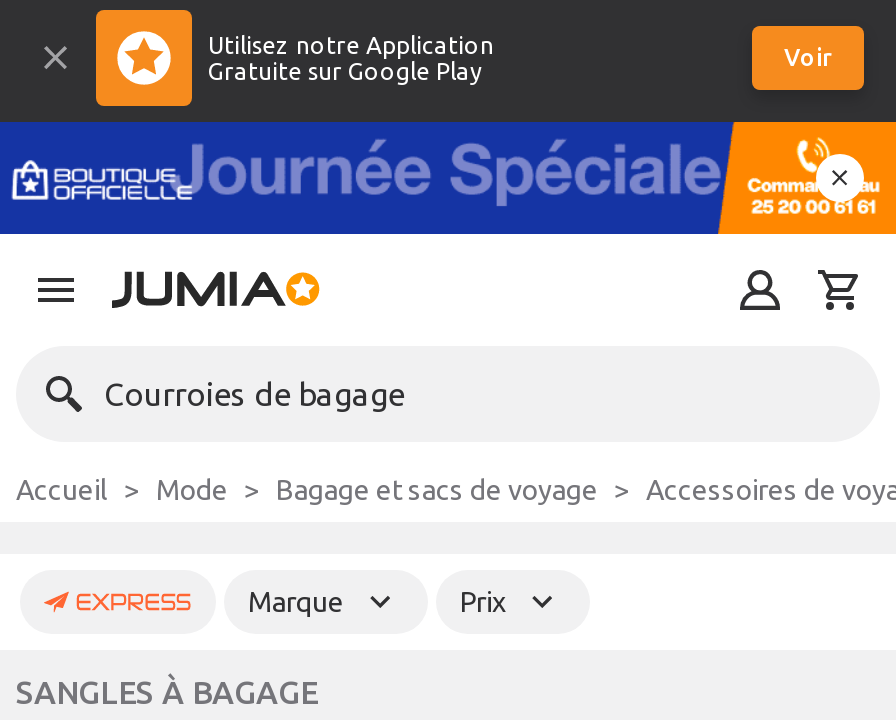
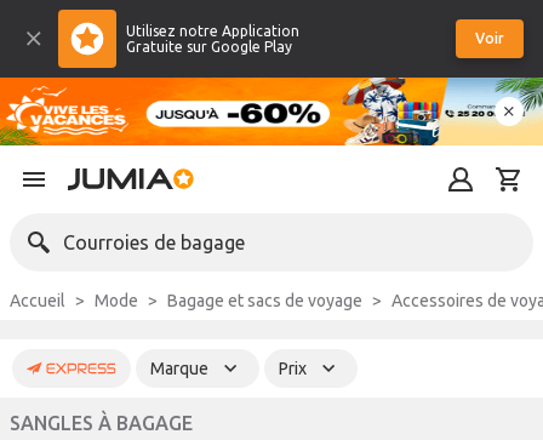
[6,120,890,236] [image] -> [4,76,539,147] [image]

